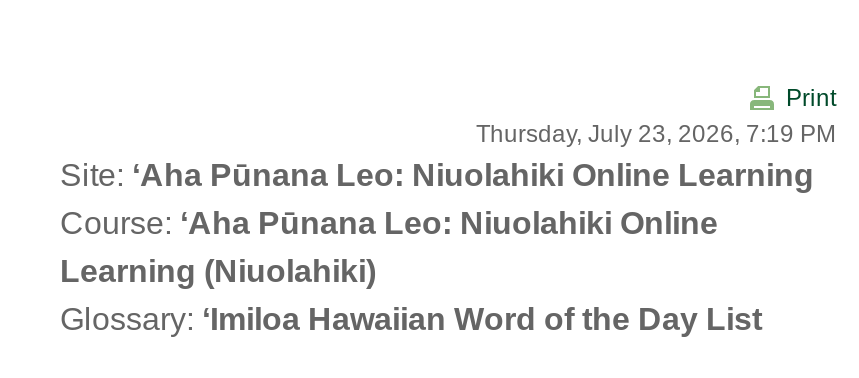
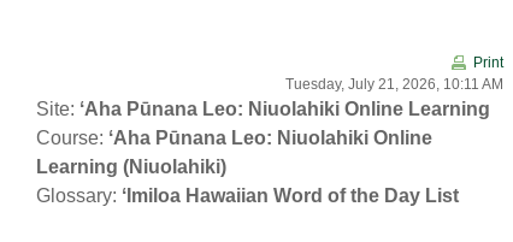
[476,120,836,148] Thursday, July 23, 2026, 7:19 PM -> [285,76,503,93] Tuesday, July 21, 2026, 10:11 AM

